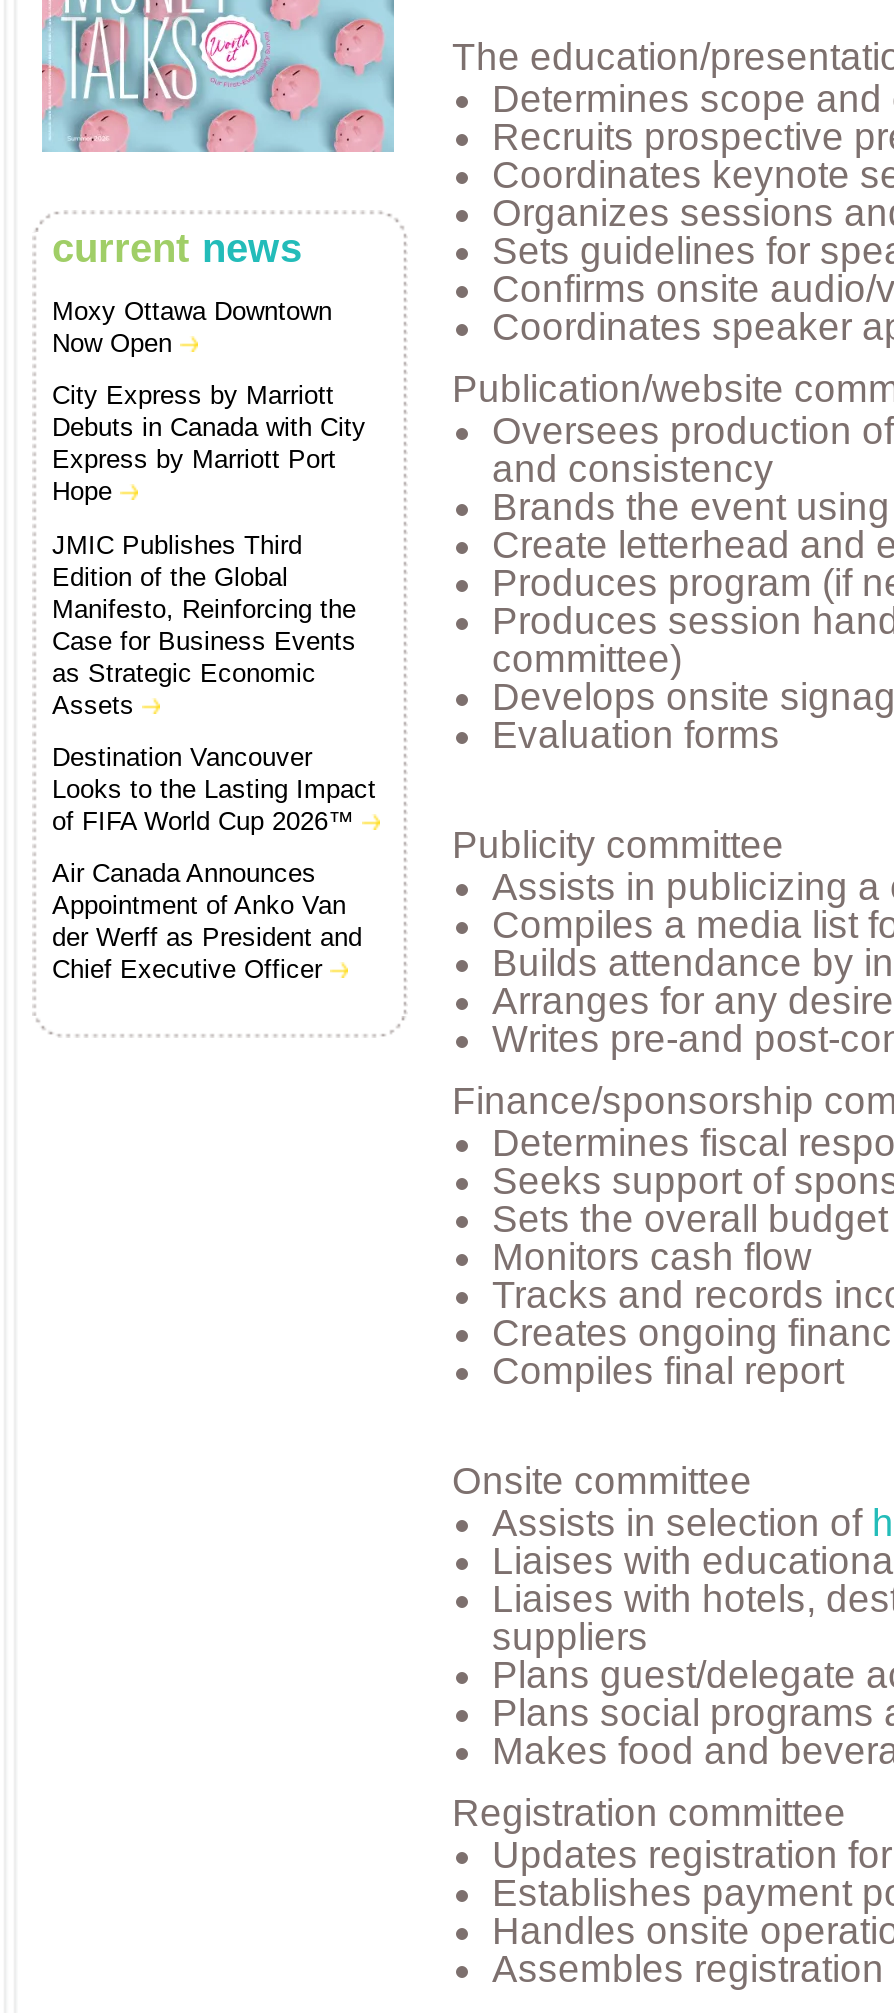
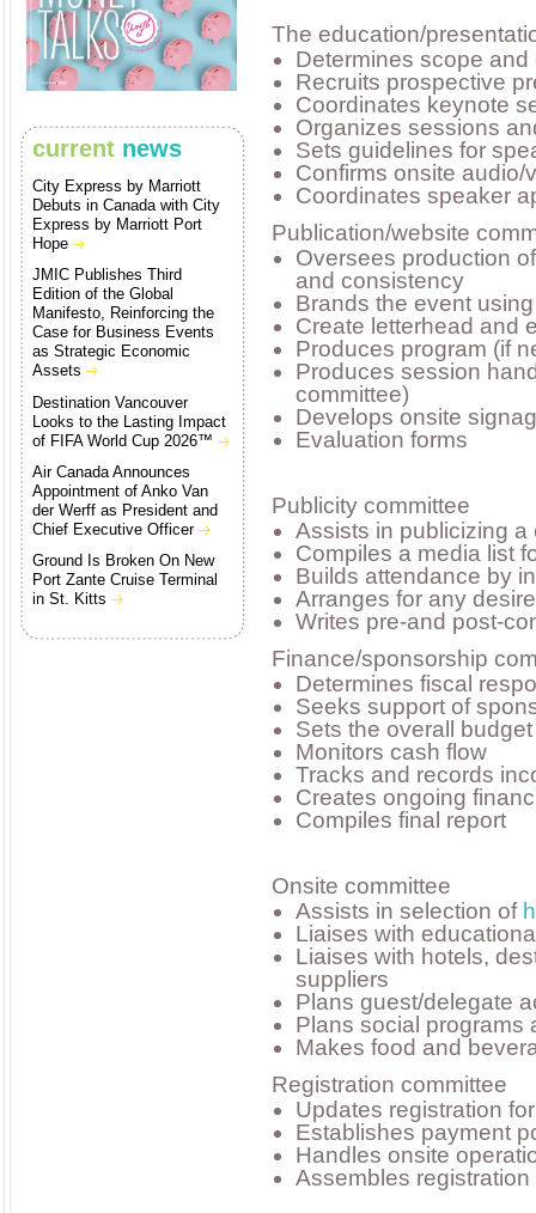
[52,296,332,358] Moxy Ottawa Downtown | Now Open -> none
moved [52,380,376,985] -> [32,177,226,538]: City Express by Marriott | Debuts in Canada with City | Express by Marriott Port | ... | der Werff as President and | Chief Executive Officer
none -> [32,552,218,608] Ground Is Broken On New | Port Zante Cruise Terminal | in St. Kitts

